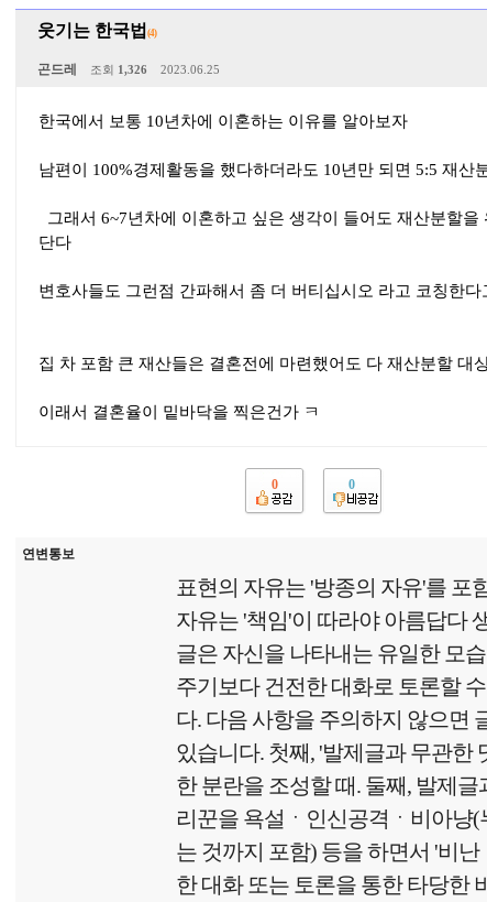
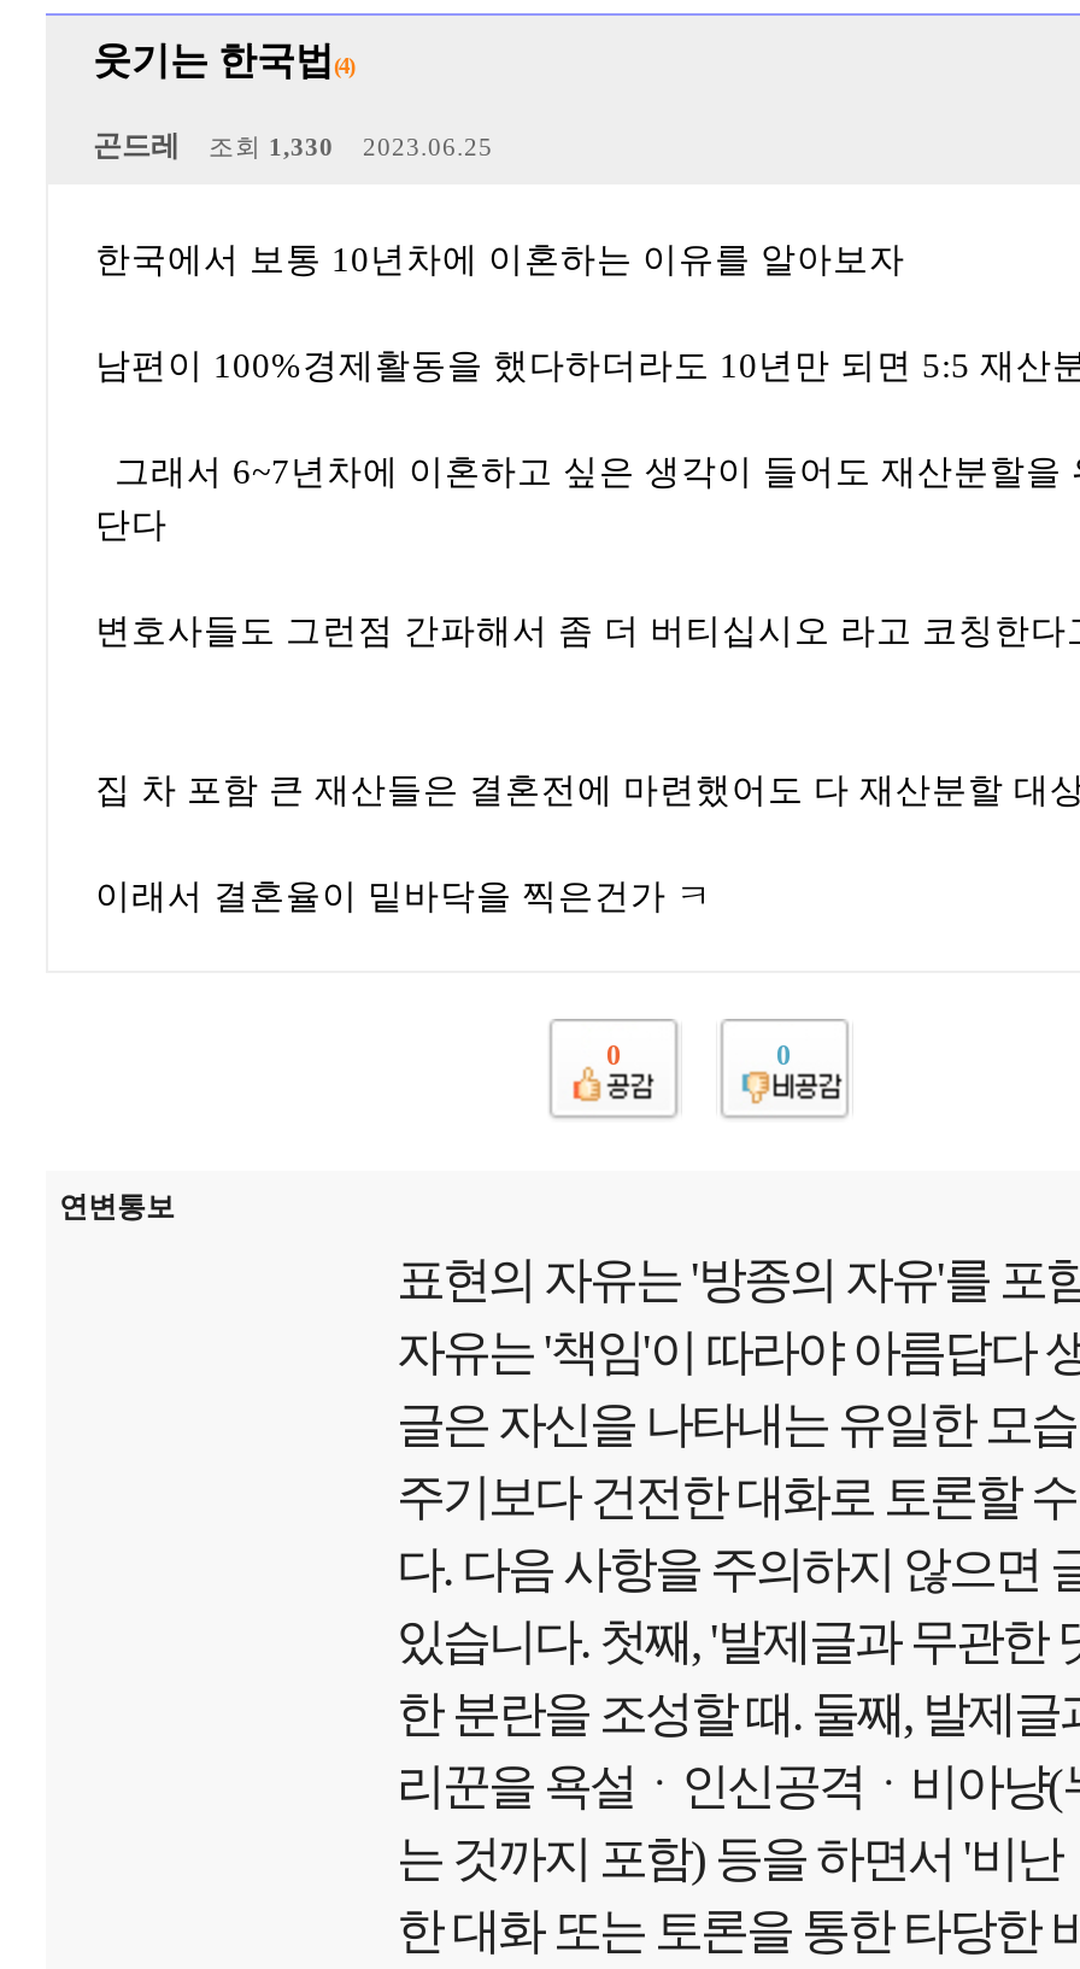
[90,64,147,76] 조회 1,326 -> [209,134,334,160] 조회 1,330

